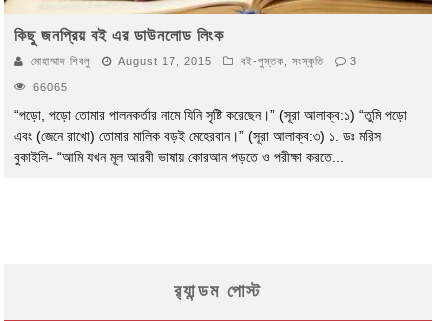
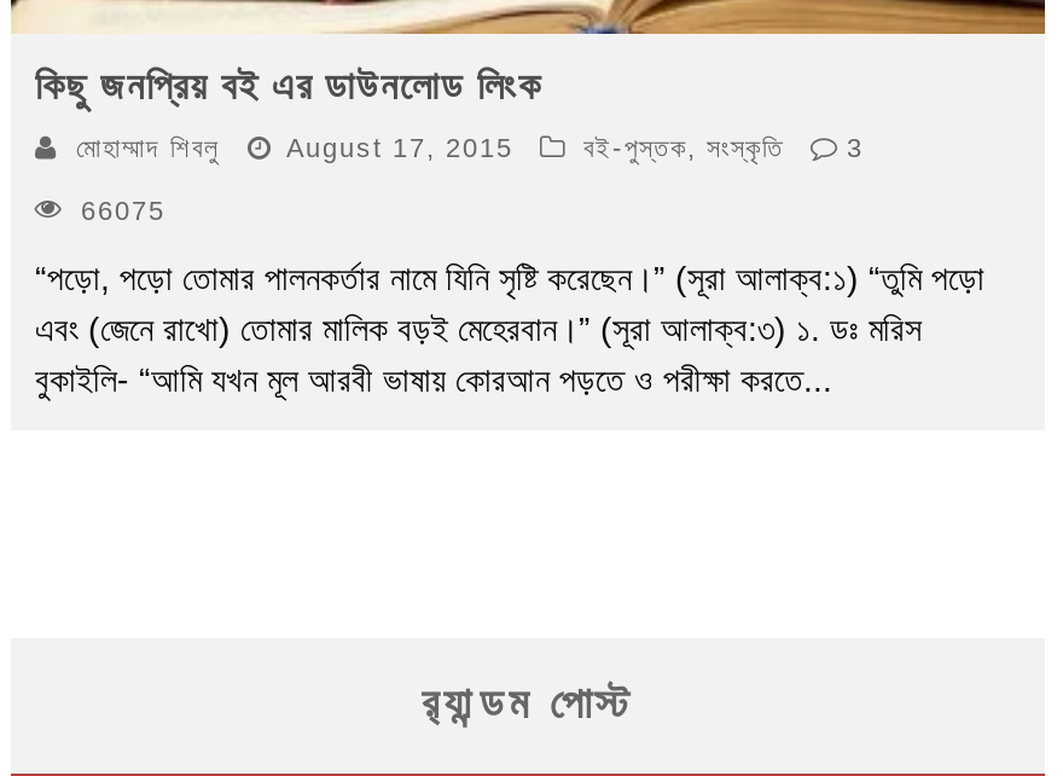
[29,81,68,93] 66065 -> [71,197,165,226] 66075

